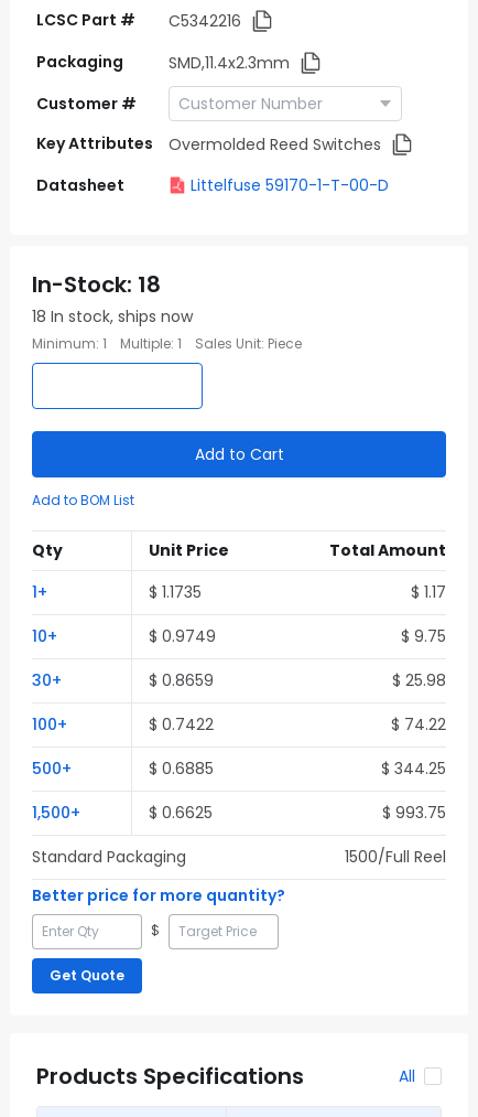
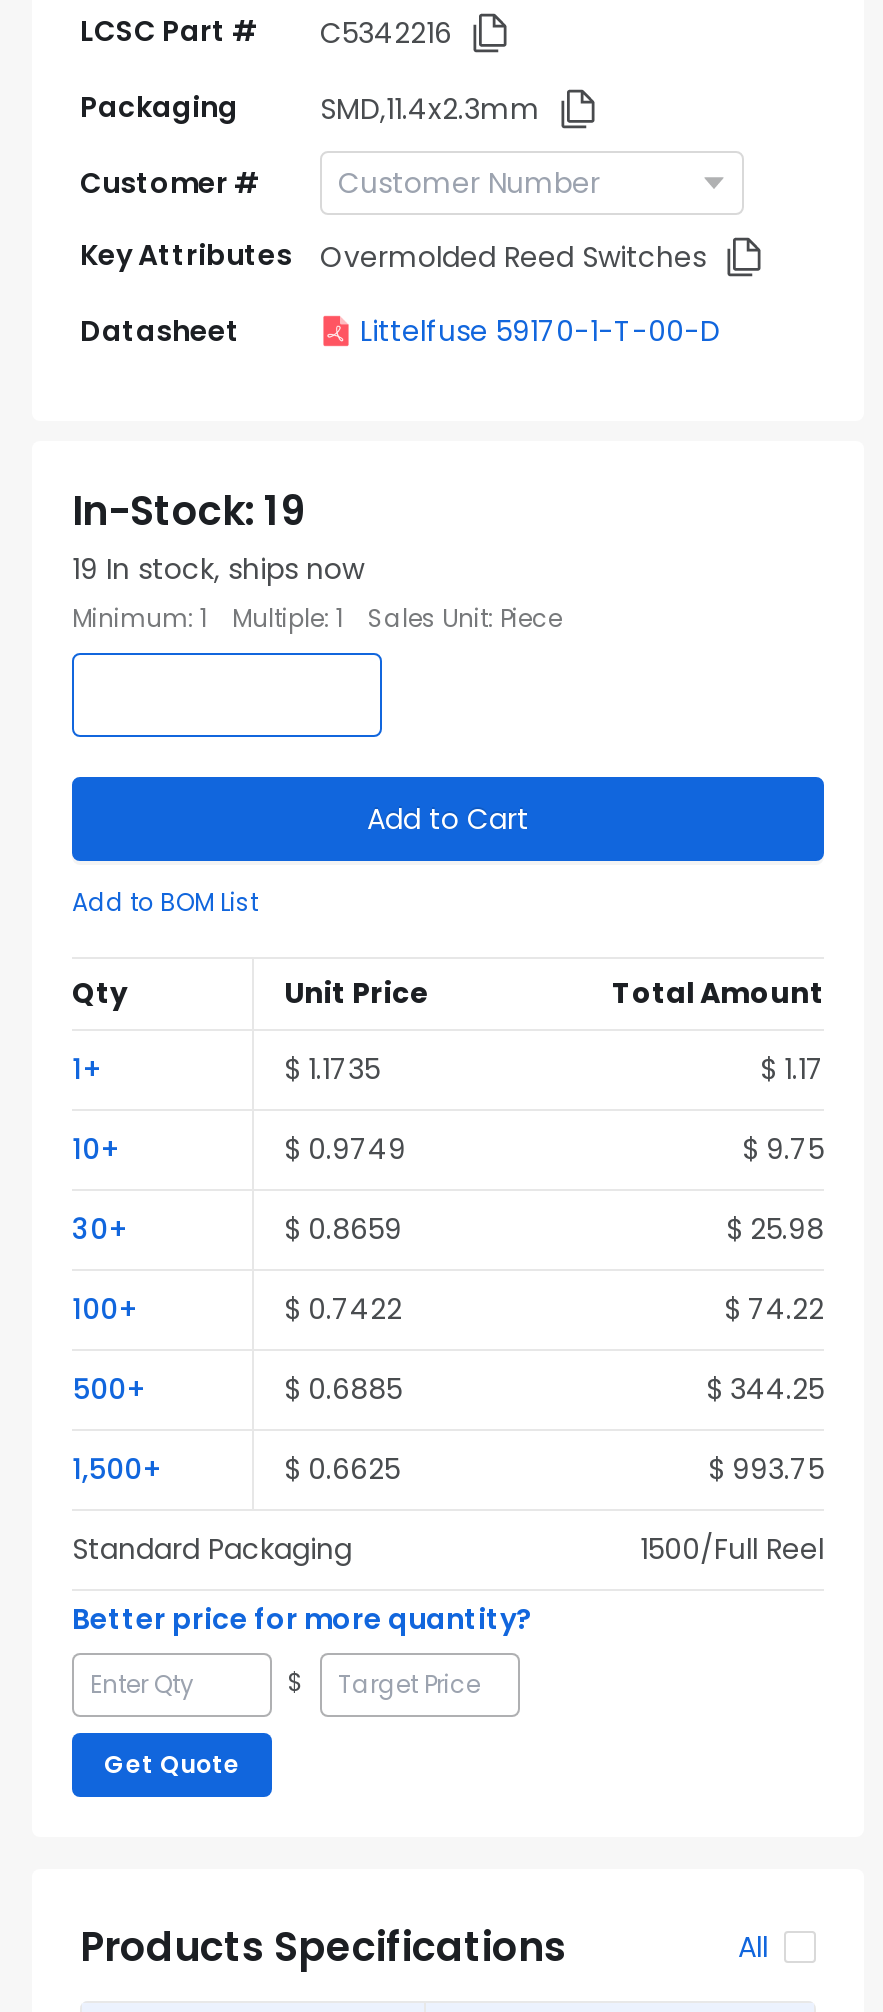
[32,269,161,300] In-Stock: 18 -> [72,483,304,539] In-Stock: 19
[32,305,193,327] 18 In stock, ships now -> [72,549,364,589] 19 In stock, ships now

